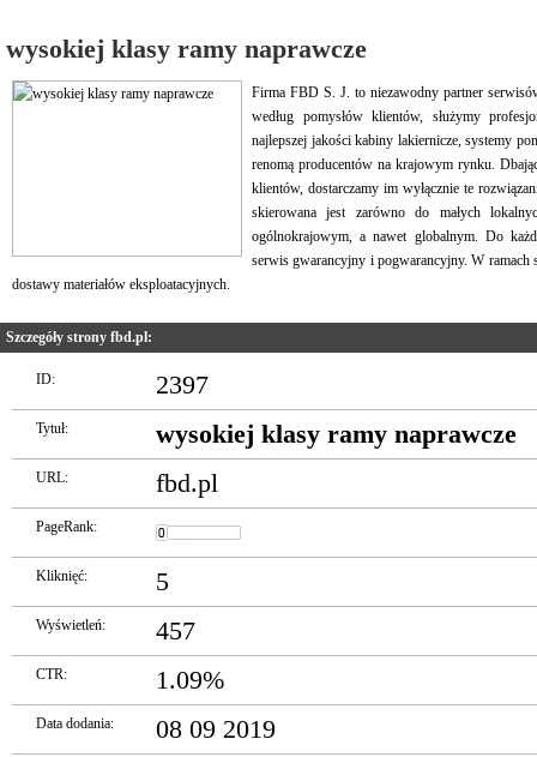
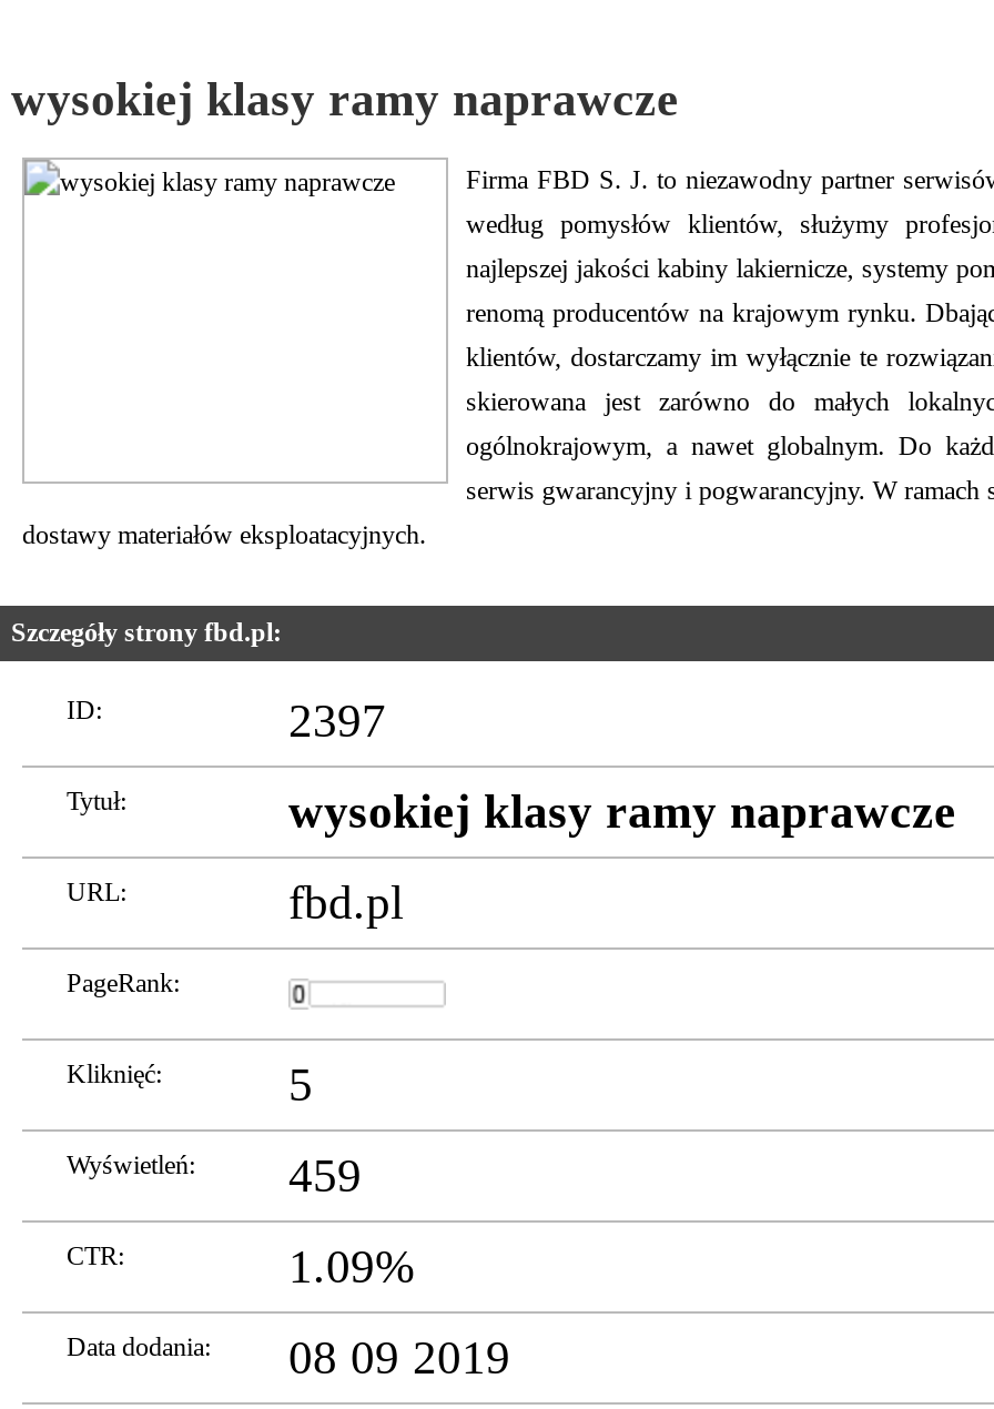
[156,617,195,646] 457 -> [288,1150,362,1203] 459

